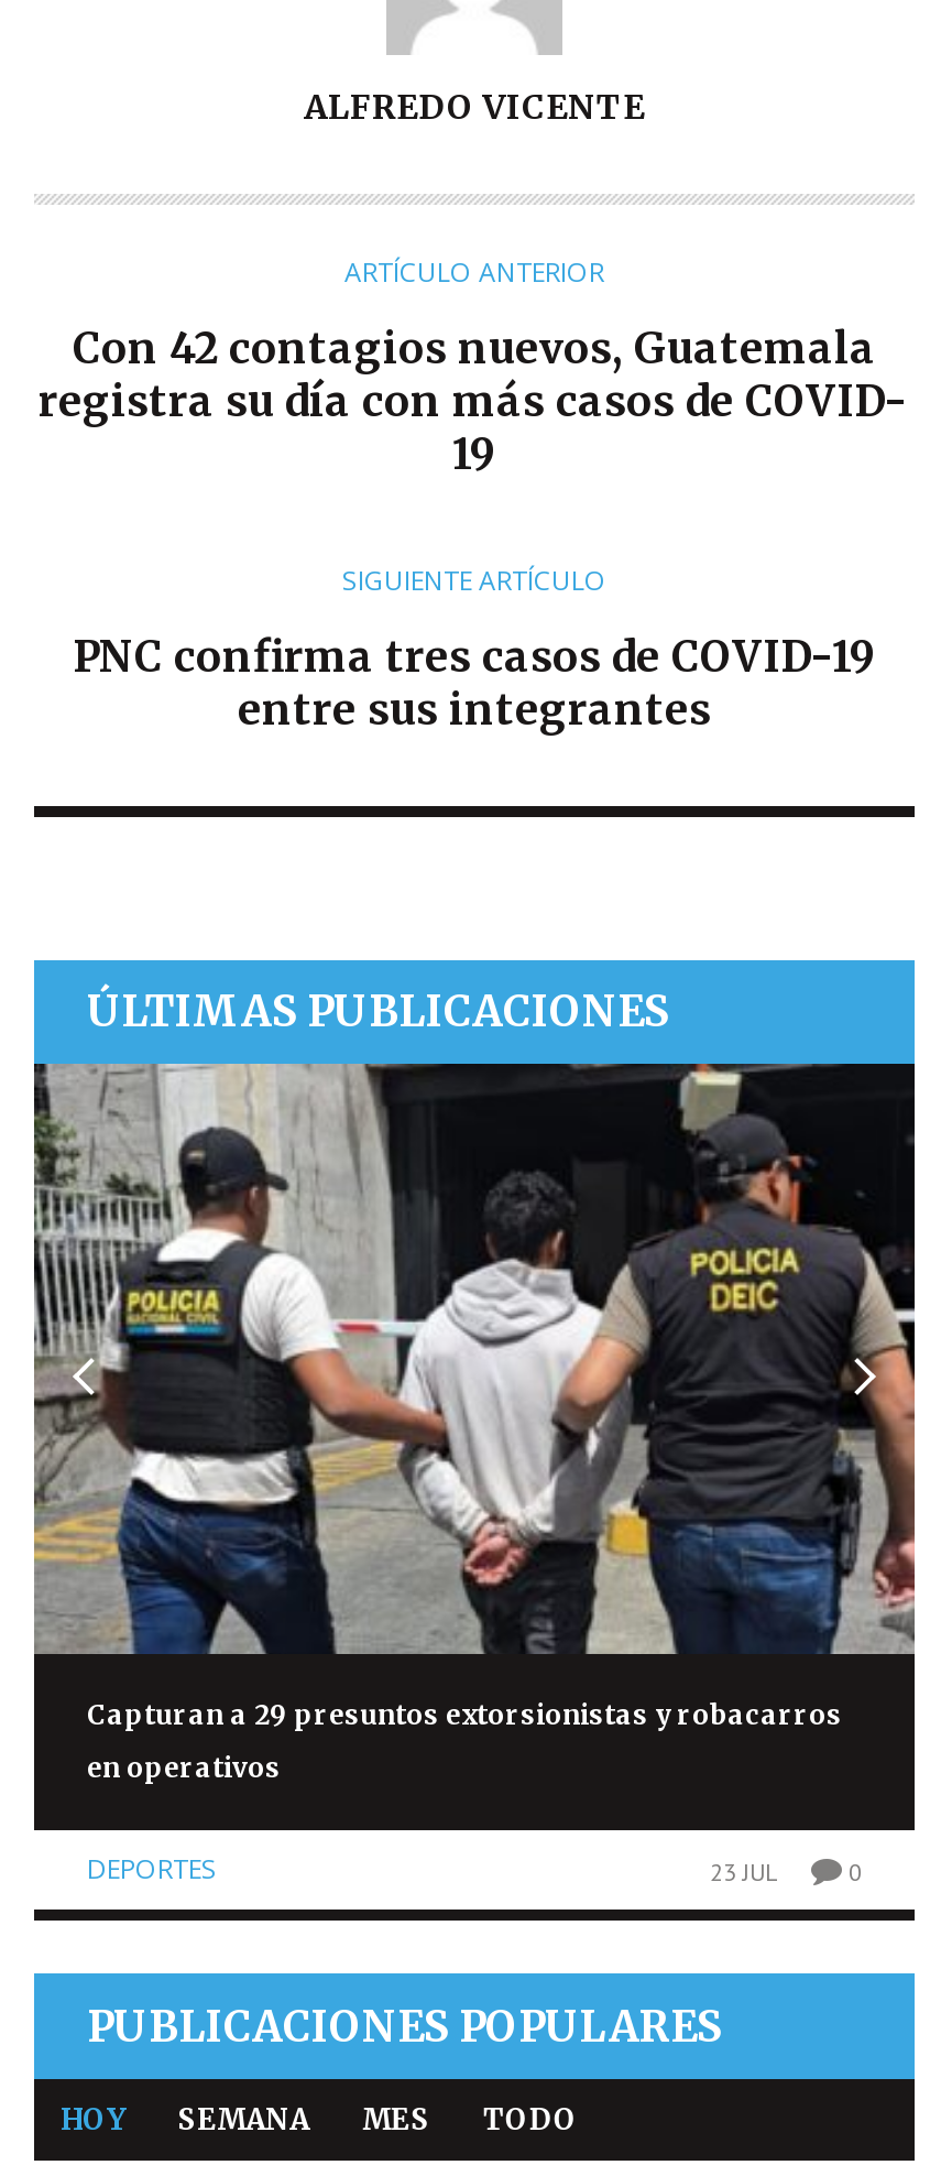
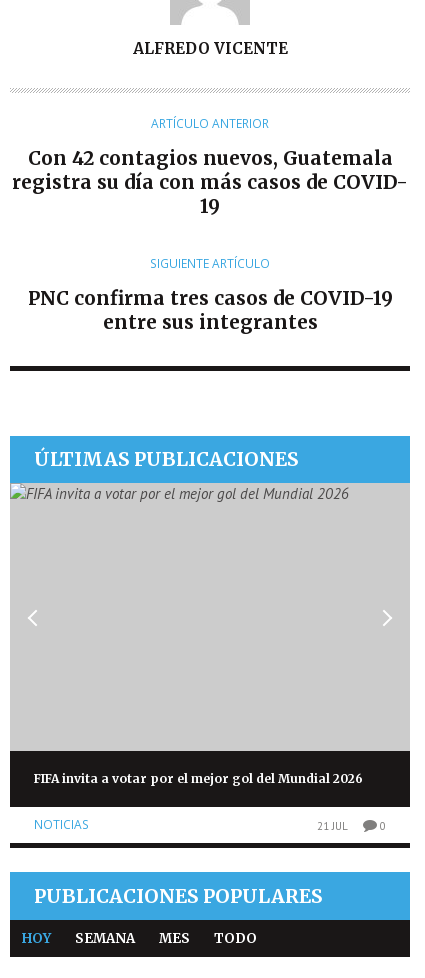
[32,1062,917,1654] [image] -> none
[87,1699,842,1888] Capturan a 29 presuntos extorsionistas y robacarros | en operativos | DEPORTES | 23 JUL -> [34,771,363,833] FIFA invita a votar por el mejor gol del Mundial 2026 | NOTICIAS | 21 JUL

